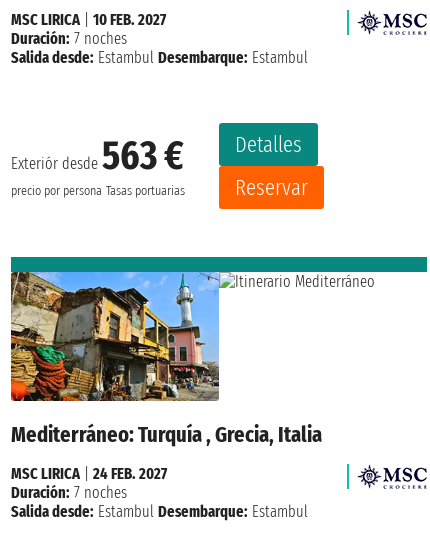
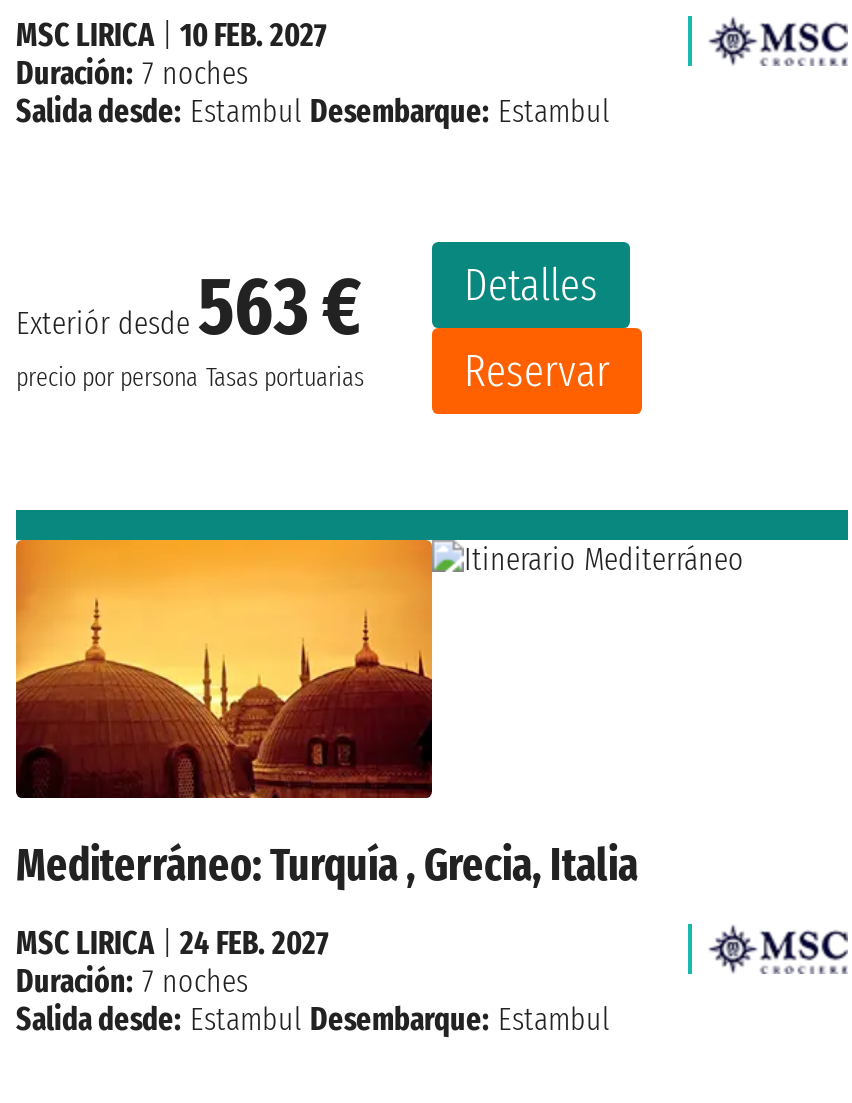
[10,271,220,402] [image] -> [14,538,434,800] [image]

